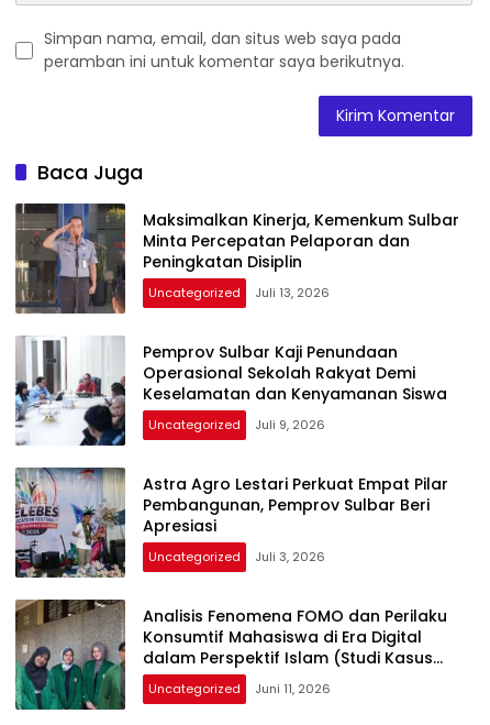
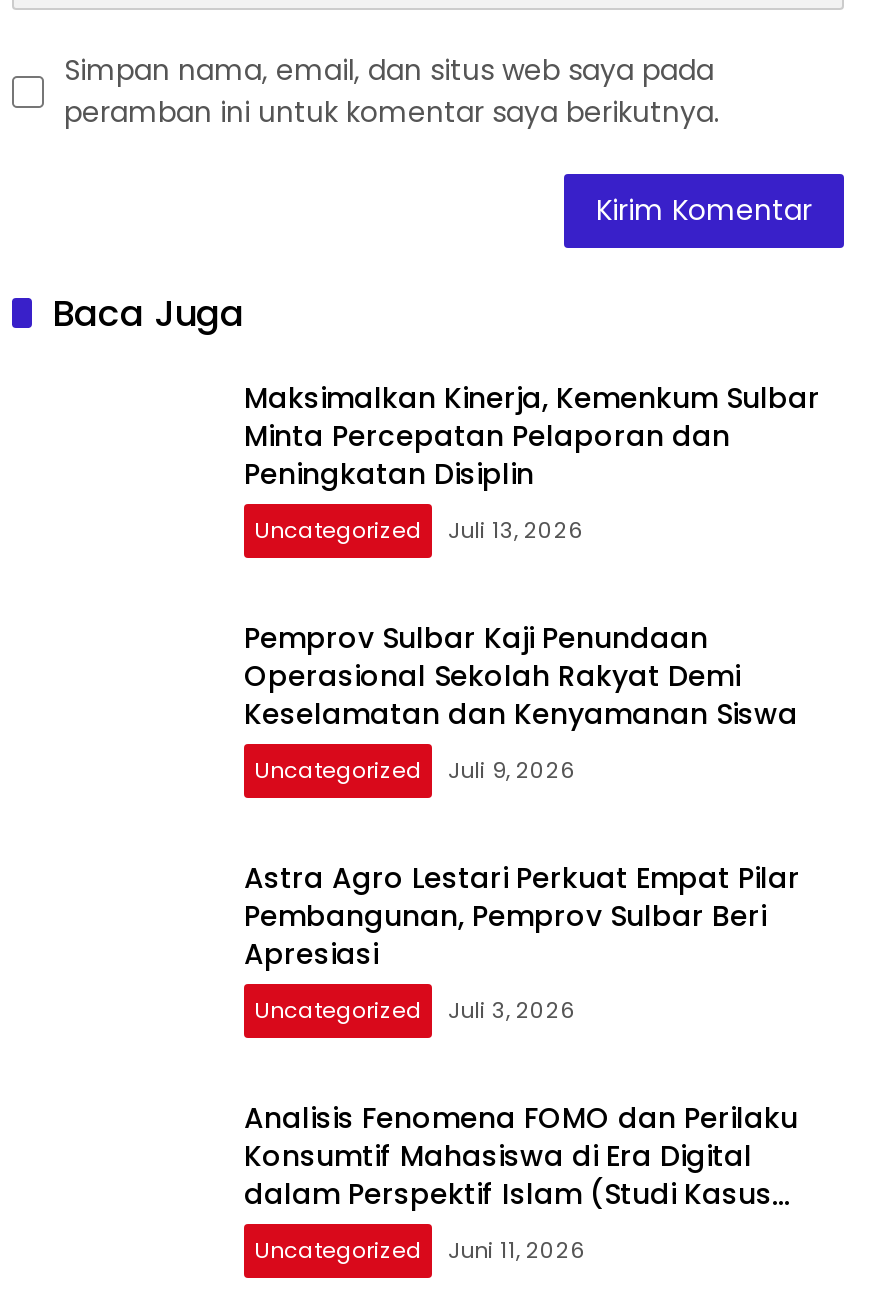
[14,202,126,315] [image] -> none
[14,336,126,447] [image] -> none
[14,466,126,579] [image] -> none
[14,598,126,711] [image] -> none

